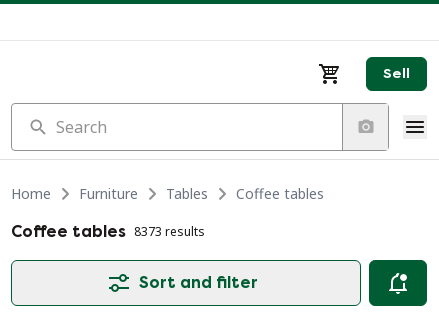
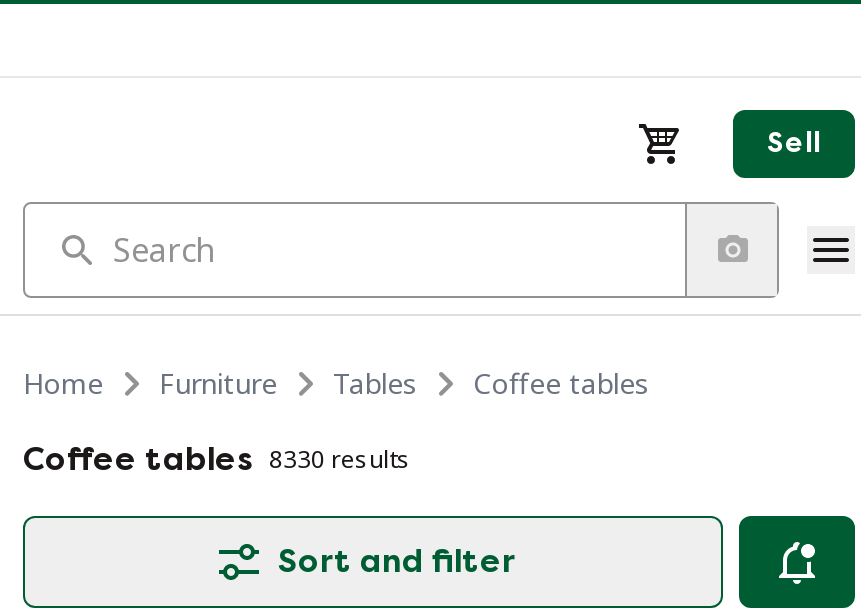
[11,222,205,241] Coffee tables 8373 results -> [23,440,411,478] Coffee tables 8330 results

